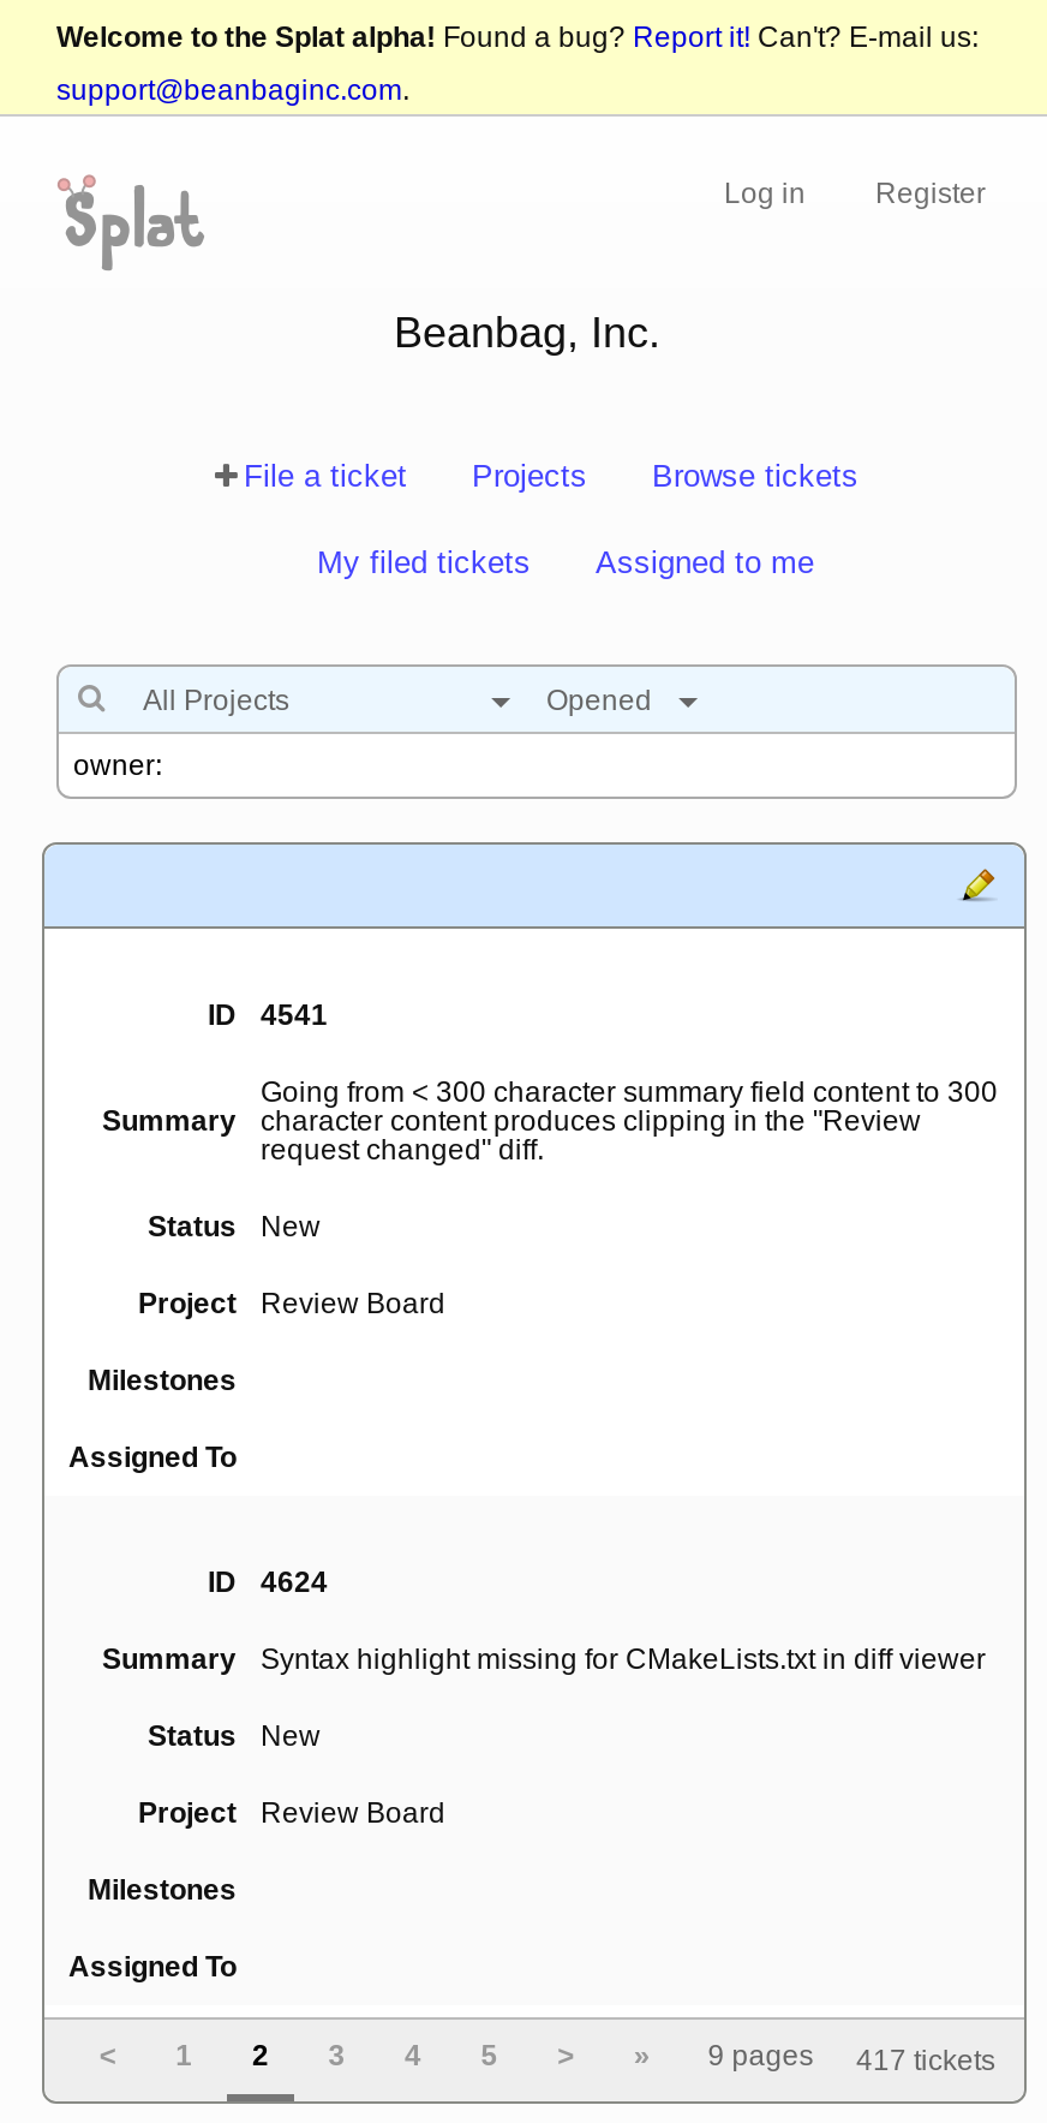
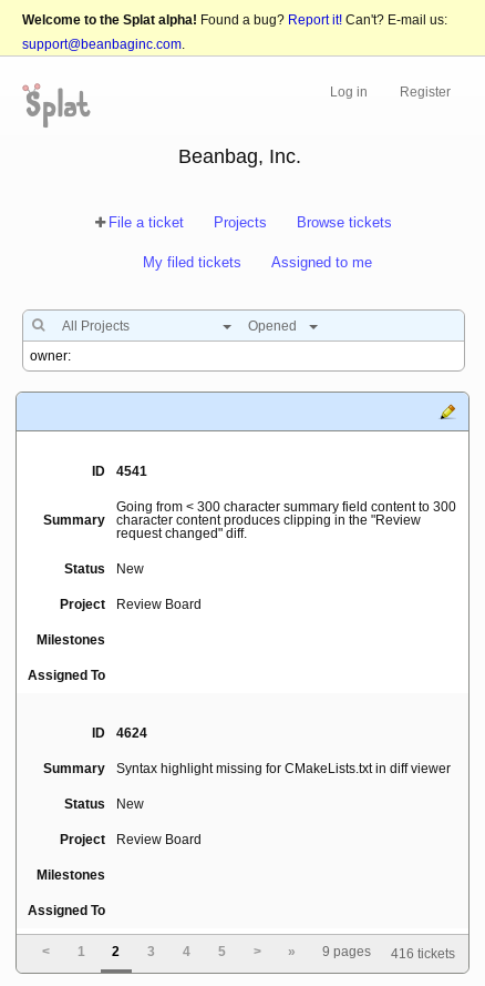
[856,2043,995,2077] 417 tickets -> [391,946,455,961] 416 tickets

